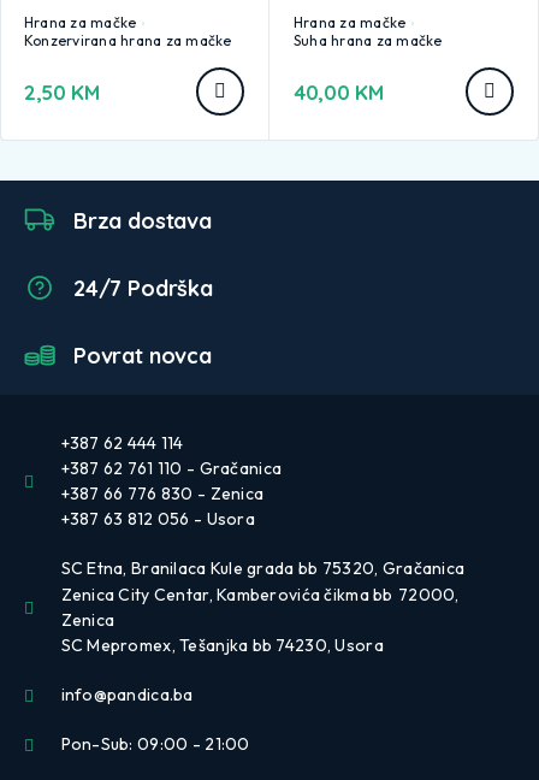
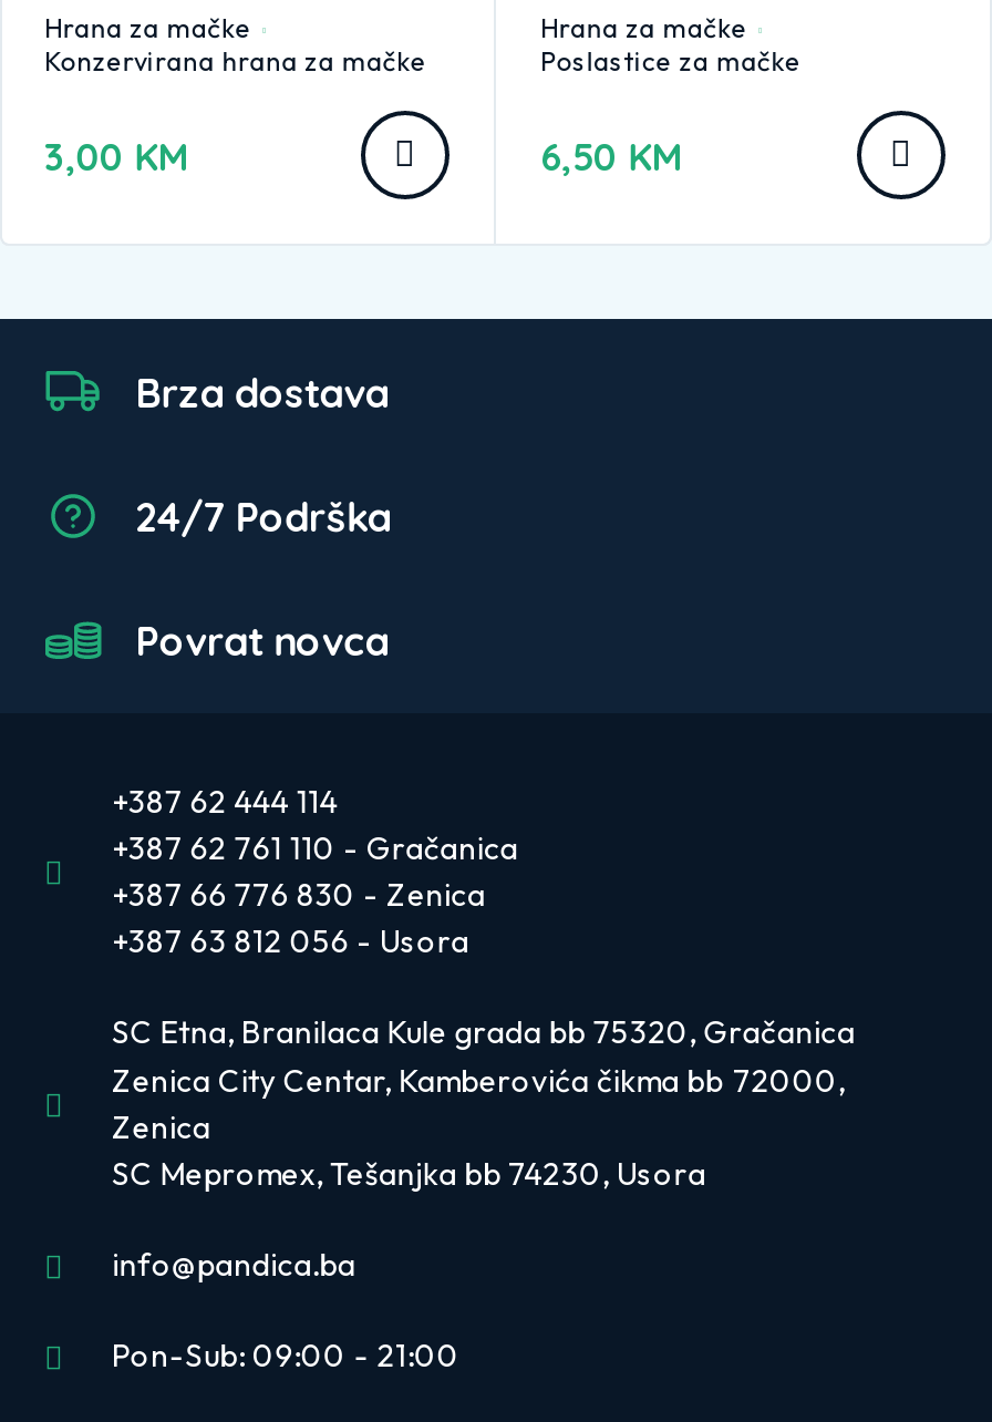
[294,32,442,50] Suha hrana za mačke -> [540,45,801,78] Poslastice za mačke
[24,79,99,105] 2,50 KM -> [44,133,185,179] 3,00 KM
[294,79,383,105] 40,00 KM -> [540,133,679,179] 6,50 KM

